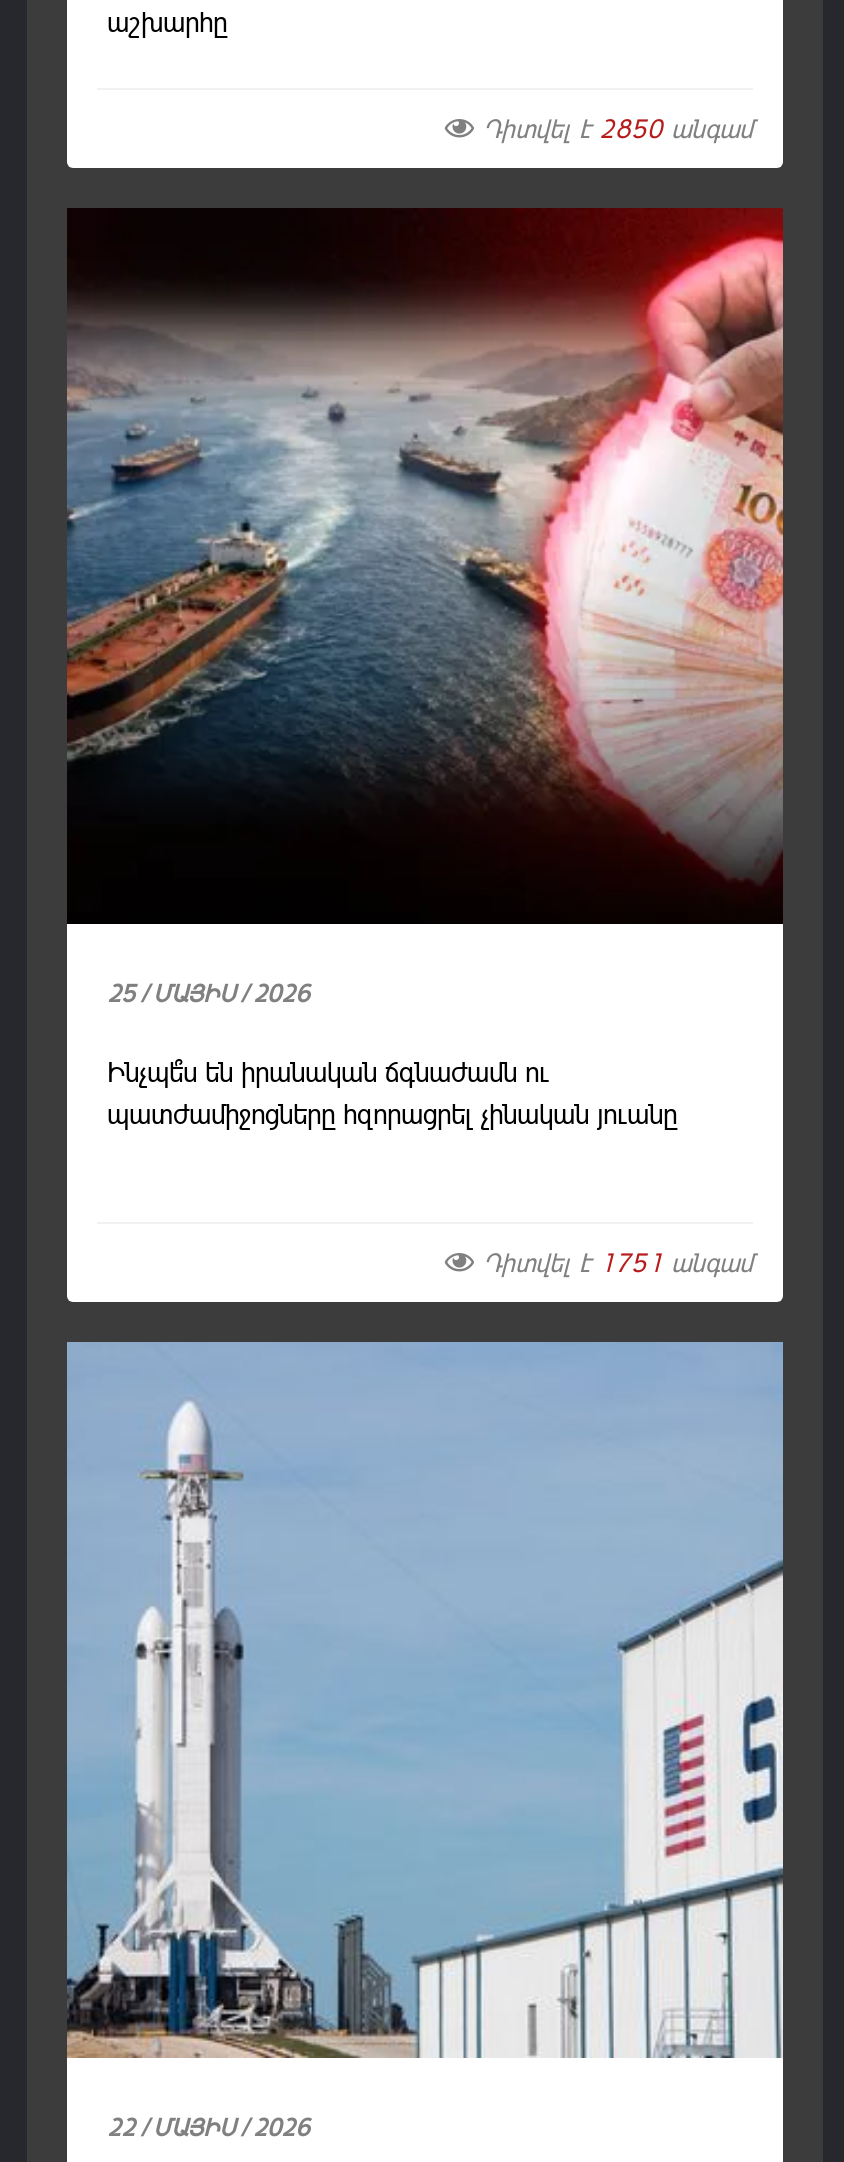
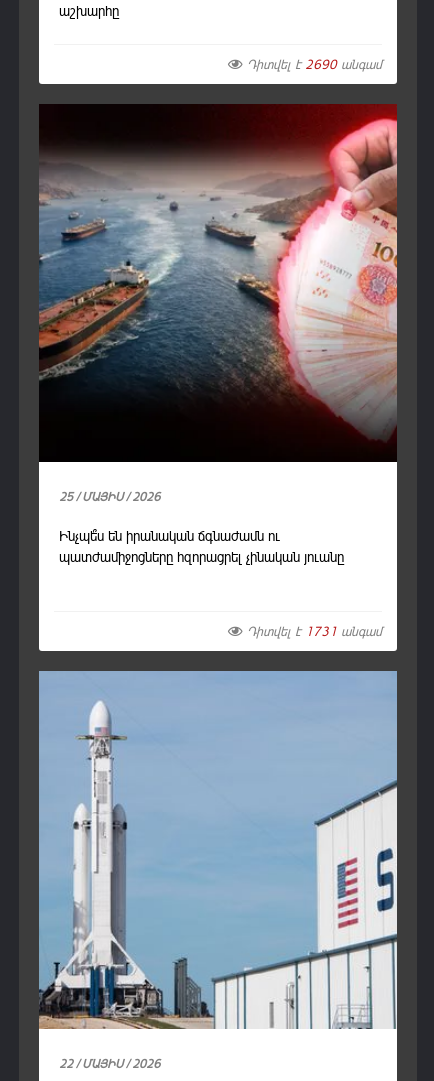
[475,114,753,144] Դիտվել է 2850 անգամ -> [243,57,382,72] Դիտվել է 2690 անգամ
[475,1248,753,1278] Դիտվել է 1751 անգամ -> [243,624,382,639] Դիտվել է 1731 անգամ

